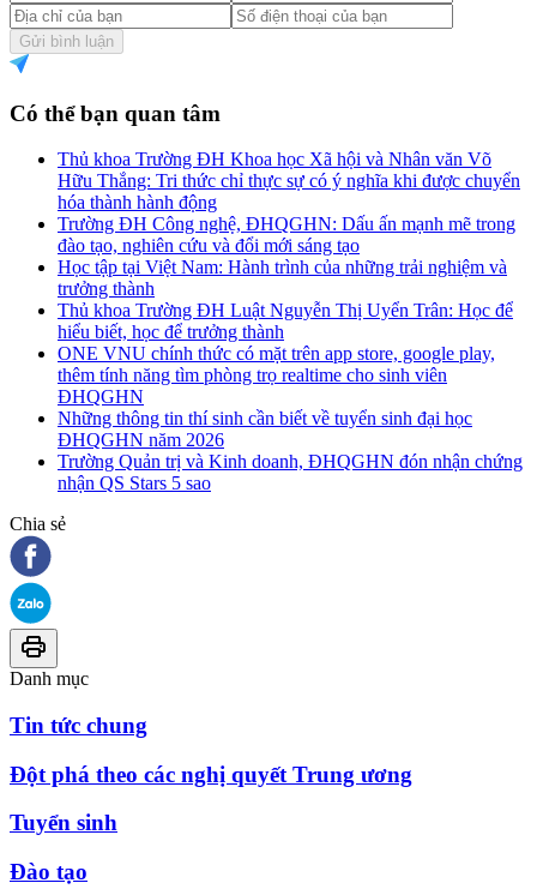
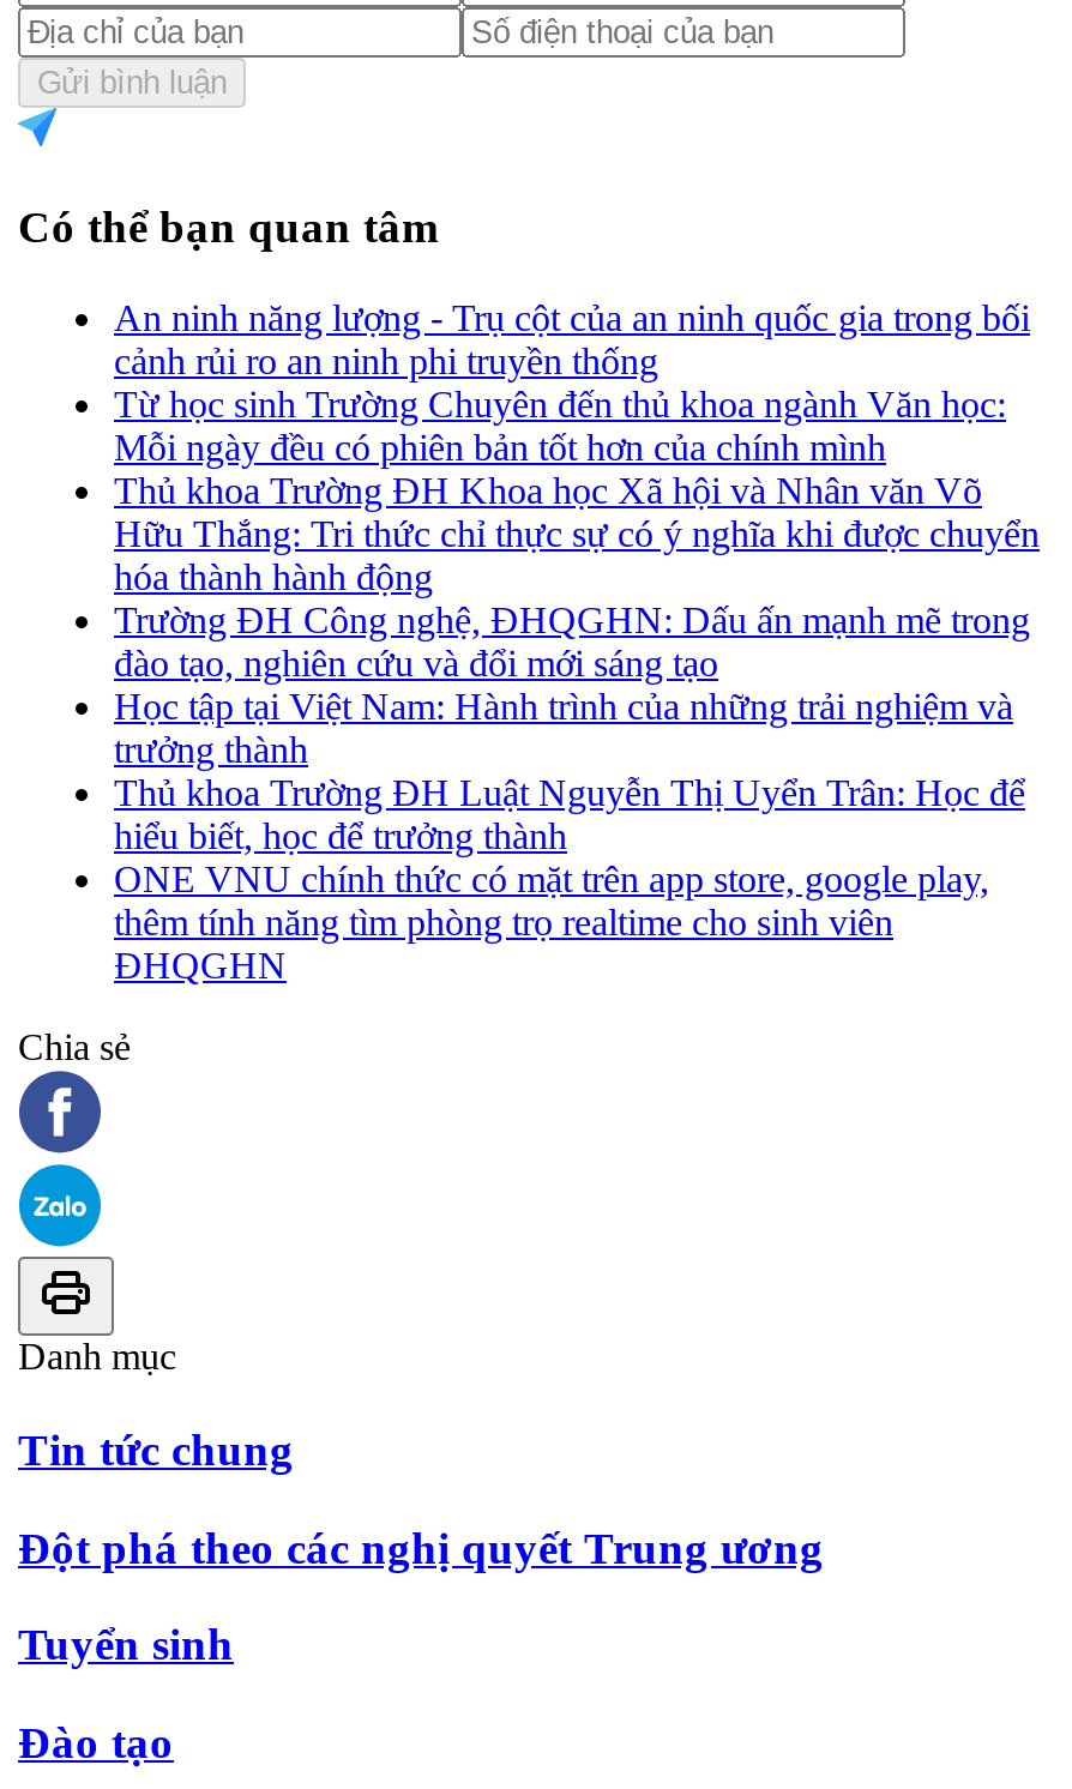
none -> [114,298,1030,468] An ninh năng lượng - Trụ cột của an ninh quốc gia trong bối | cảnh rủi ro an ninh phi truyền thống | Từ học sinh Trường Chuyên đến thủ khoa ngành Văn học: | Mỗi ngày đều có phiên bản tốt hơn của chính mình
moved [58,149,520,407] -> [114,471,1040,986]: Thủ khoa Trường ĐH Khoa học Xã hội và Nhân văn Võ | Hữu Thắng: Tri thức chỉ thực sự có ý nghĩa khi được chuyển | hóa thành hành động | ... | thêm tính năng tìm phòng trọ realtime cho sinh viên | ĐHQGHN
[58,408,523,493] Những thông tin thí sinh cần biết về tuyển sinh đại học | ĐHQGHN năm 2026 | Trường Quản trị và Kinh doanh, ĐHQGHN đón nhận chứng | nhận QS Stars 5 sao -> none

